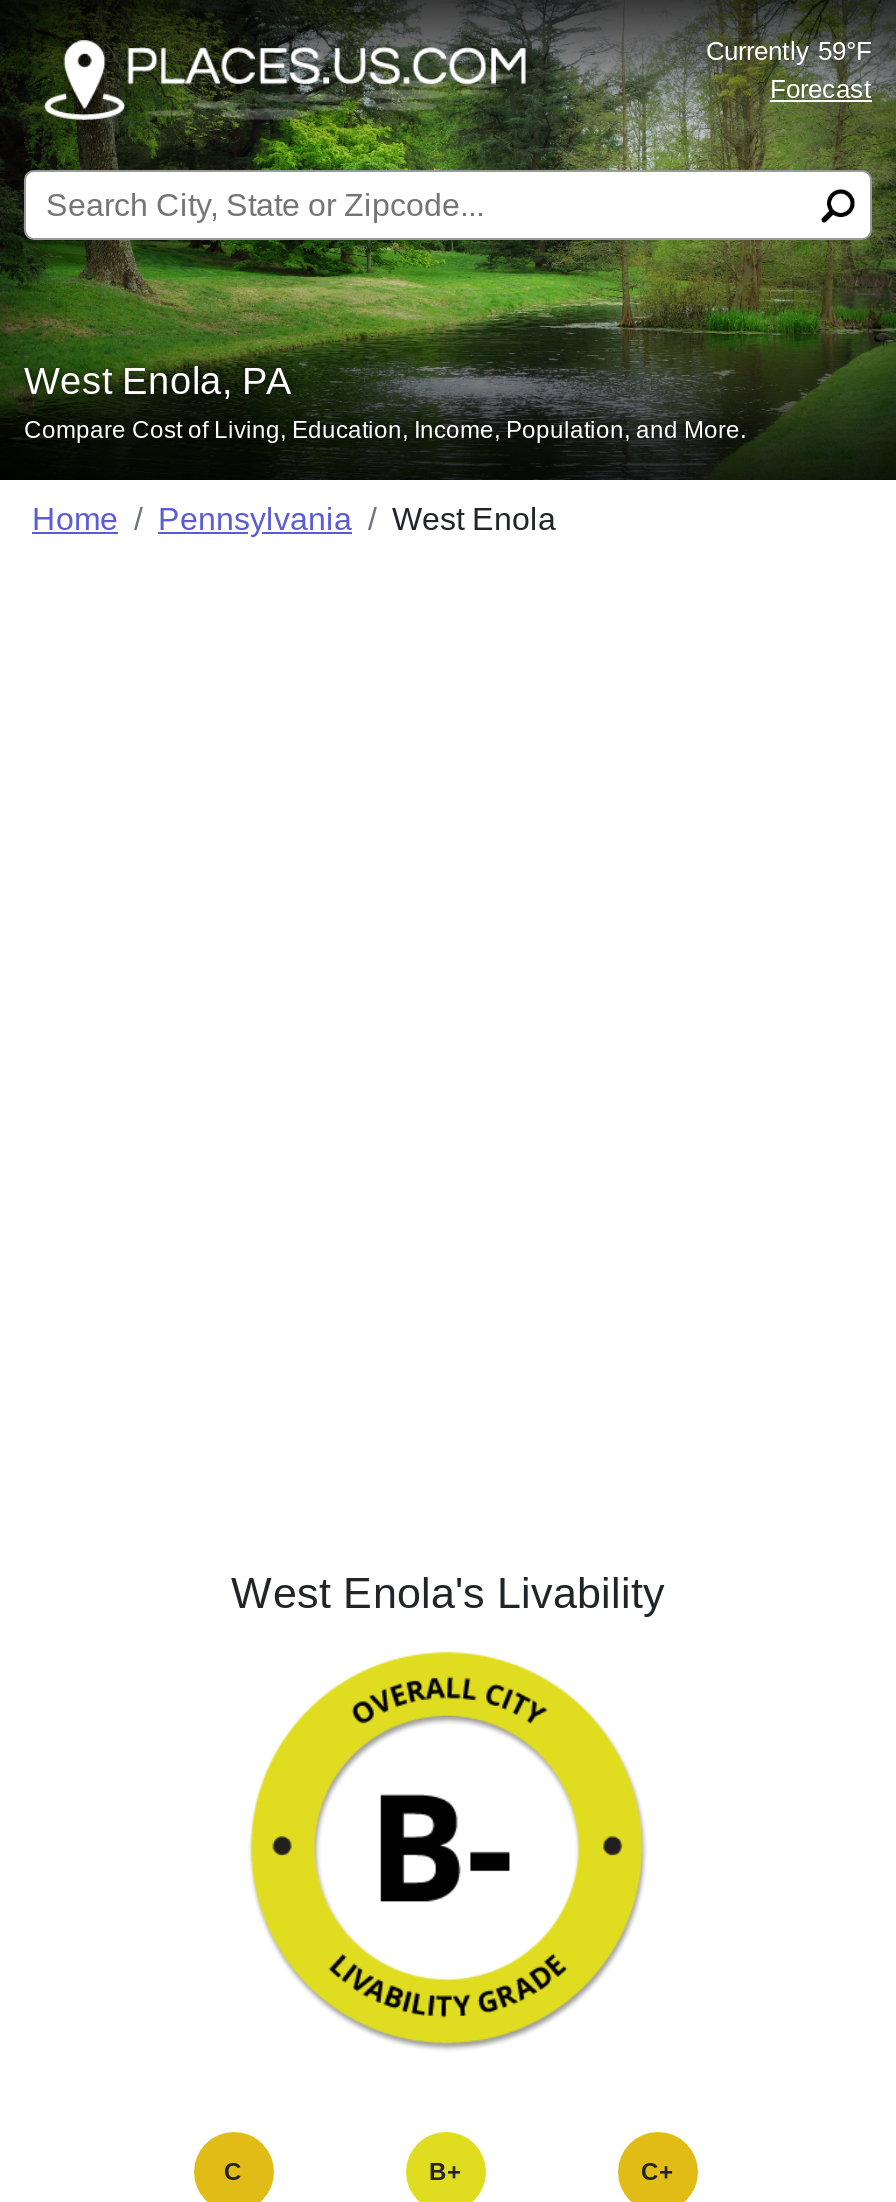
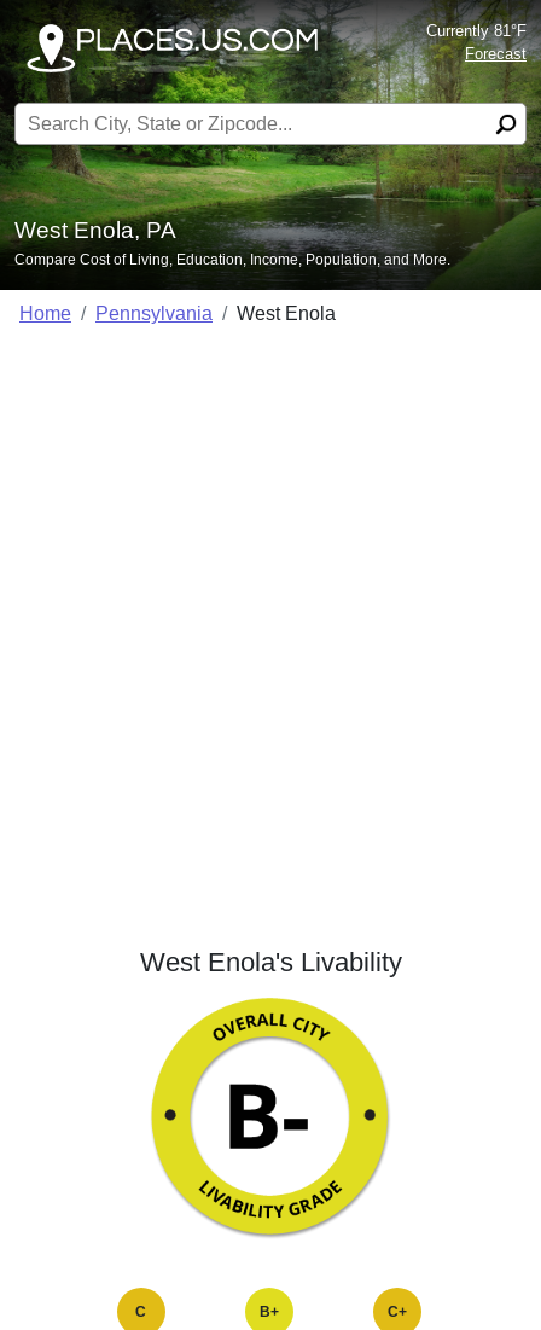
[706,36,872,66] Currently 59°F -> [426,22,527,40] Currently 81°F

